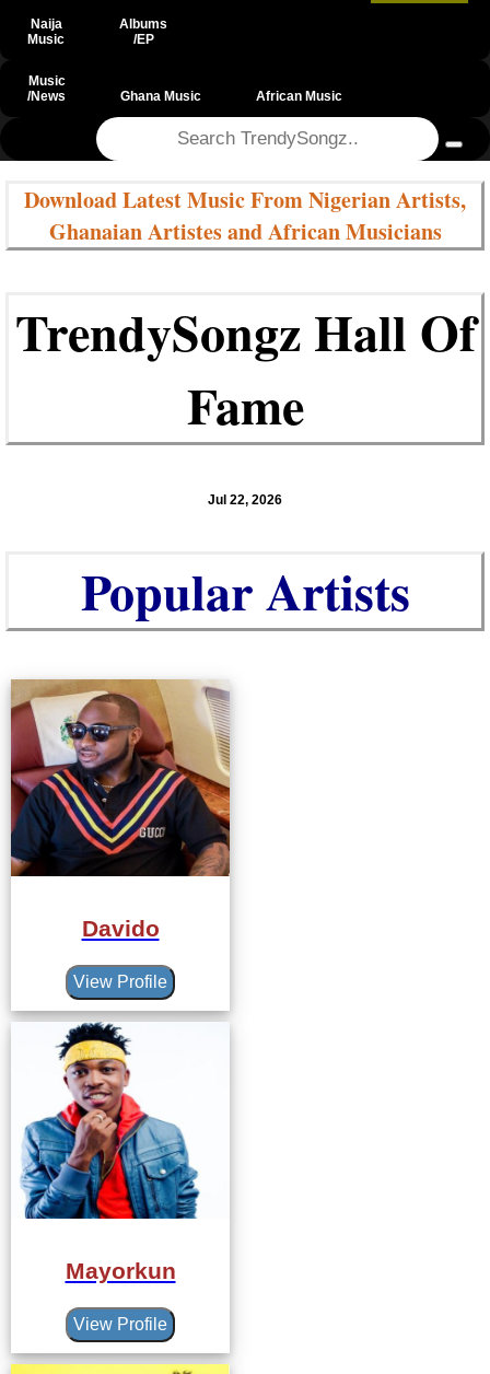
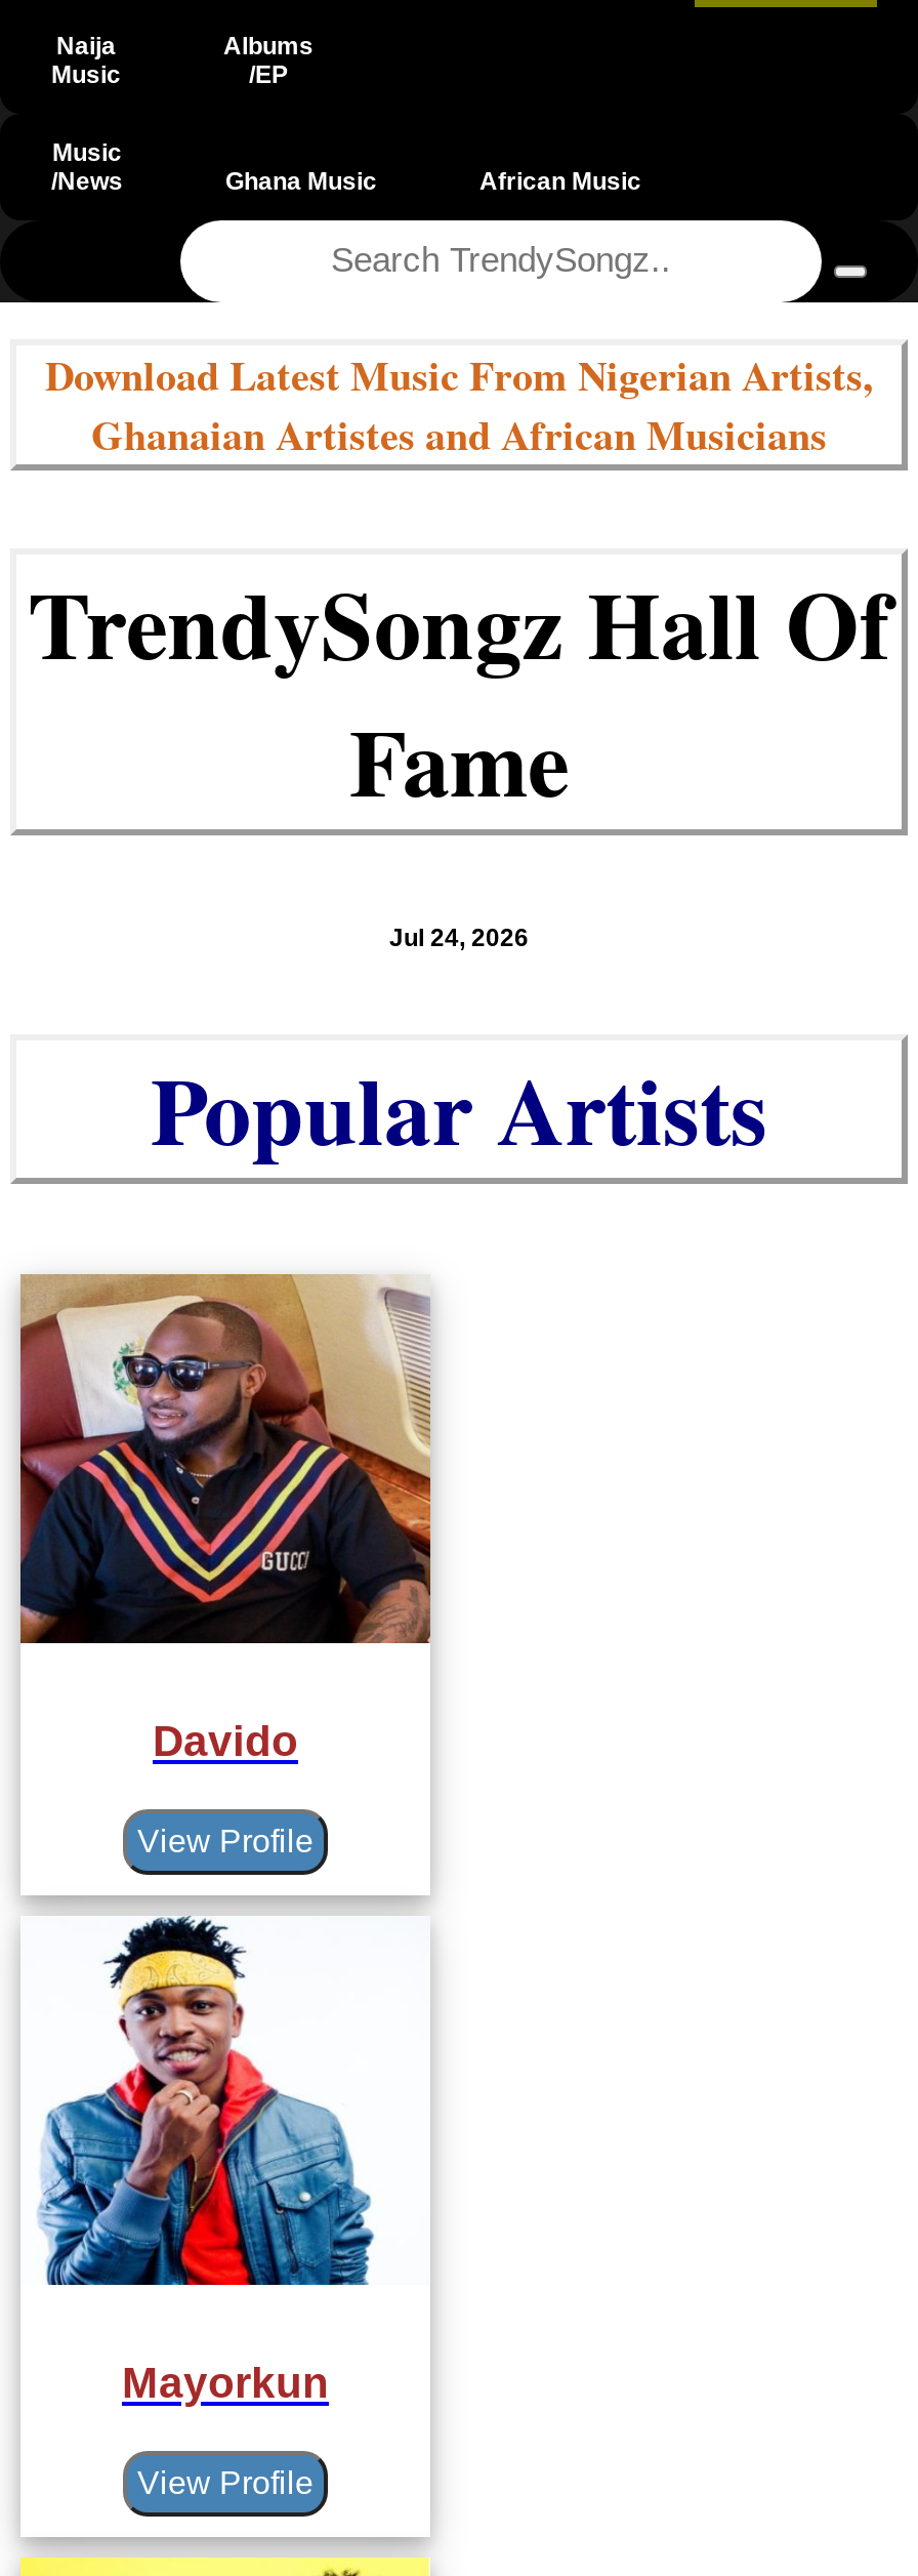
[208,492,282,508] Jul 22, 2026 -> [389,924,529,953] Jul 24, 2026

